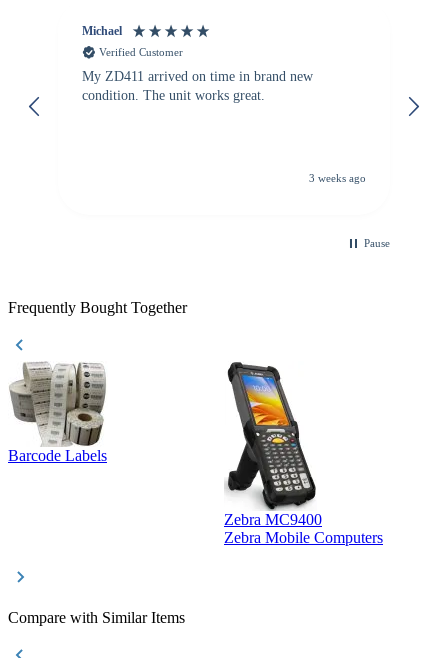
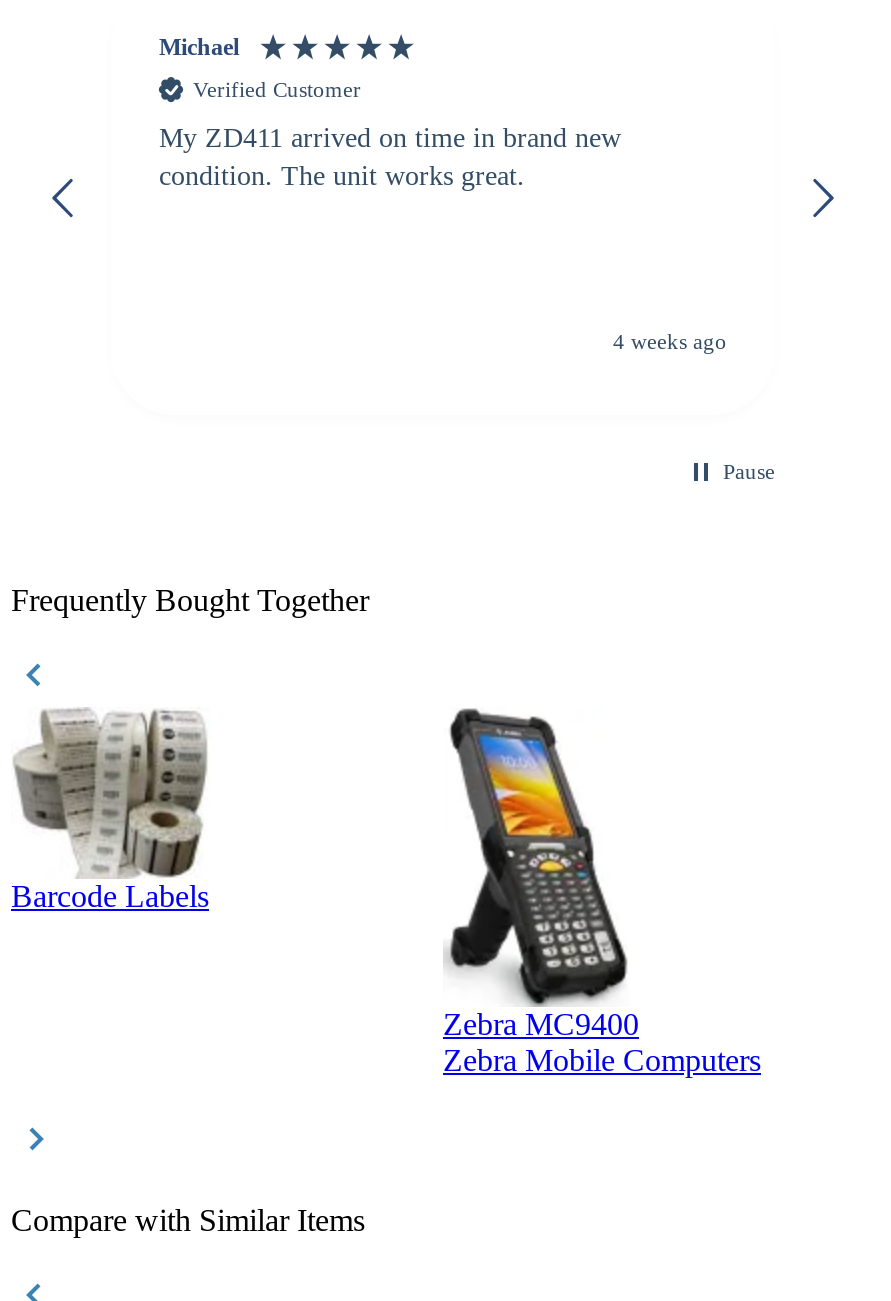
[309,172,366,184] 3 weeks ago -> [613,328,727,352] 4 weeks ago

